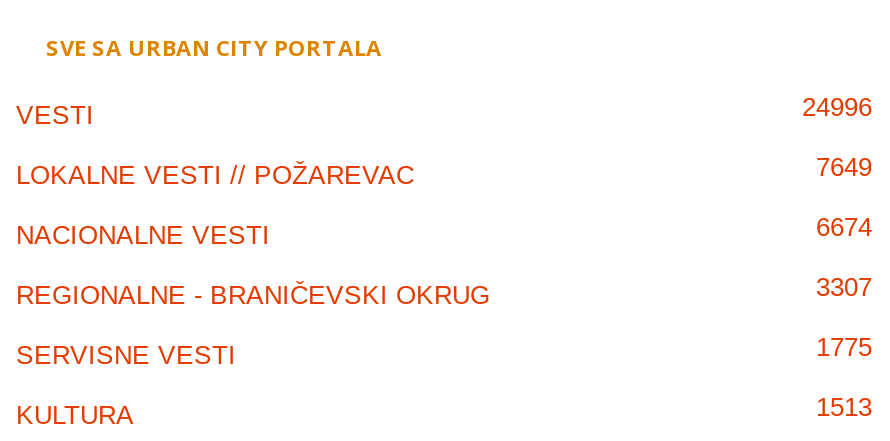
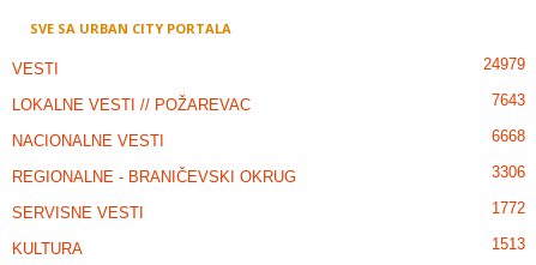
[802,92,872,122] 24996 -> [483,56,525,74] 24979
[816,152,872,182] 7649 -> [492,91,525,109] 7643
[816,212,872,242] 6674 -> [492,127,525,145] 6668
[816,272,872,302] 3307 -> [492,163,525,181] 3306
[816,332,872,362] 1775 -> [492,199,525,217] 1772

